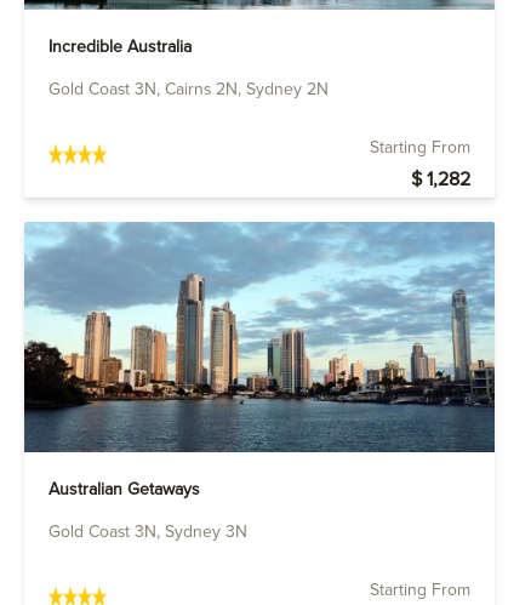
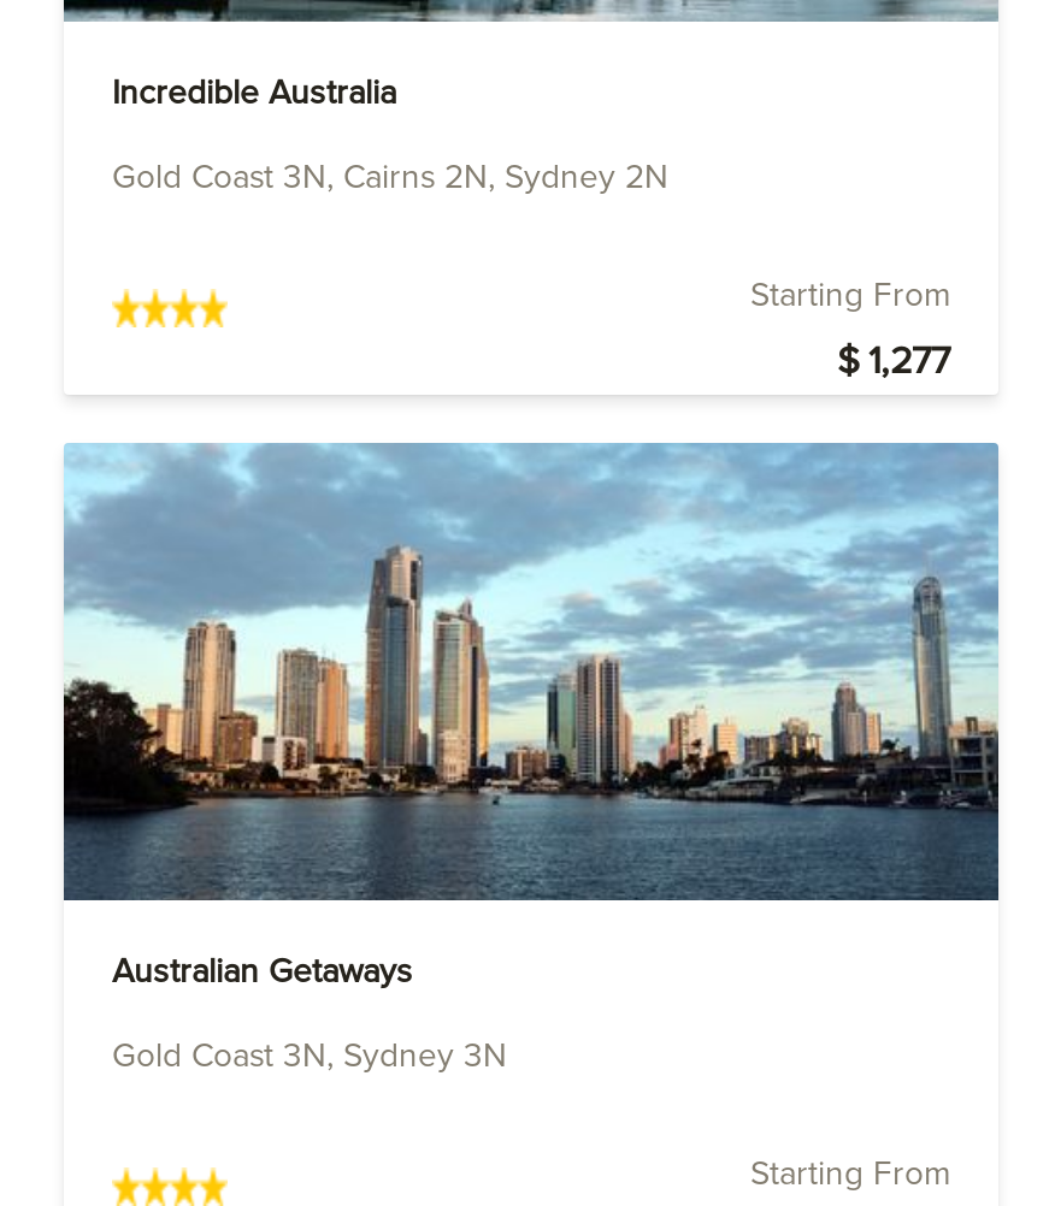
[411,165,470,192] $ 1,282 -> [837,333,950,388] $ 1,277

